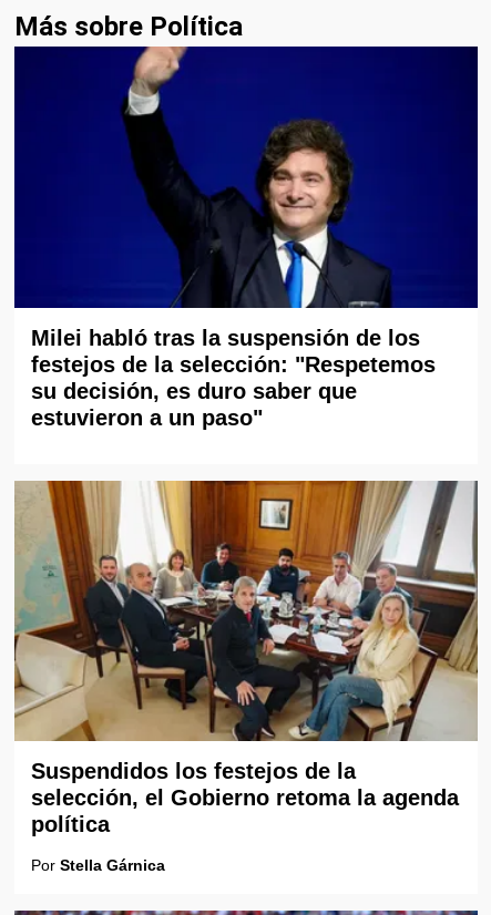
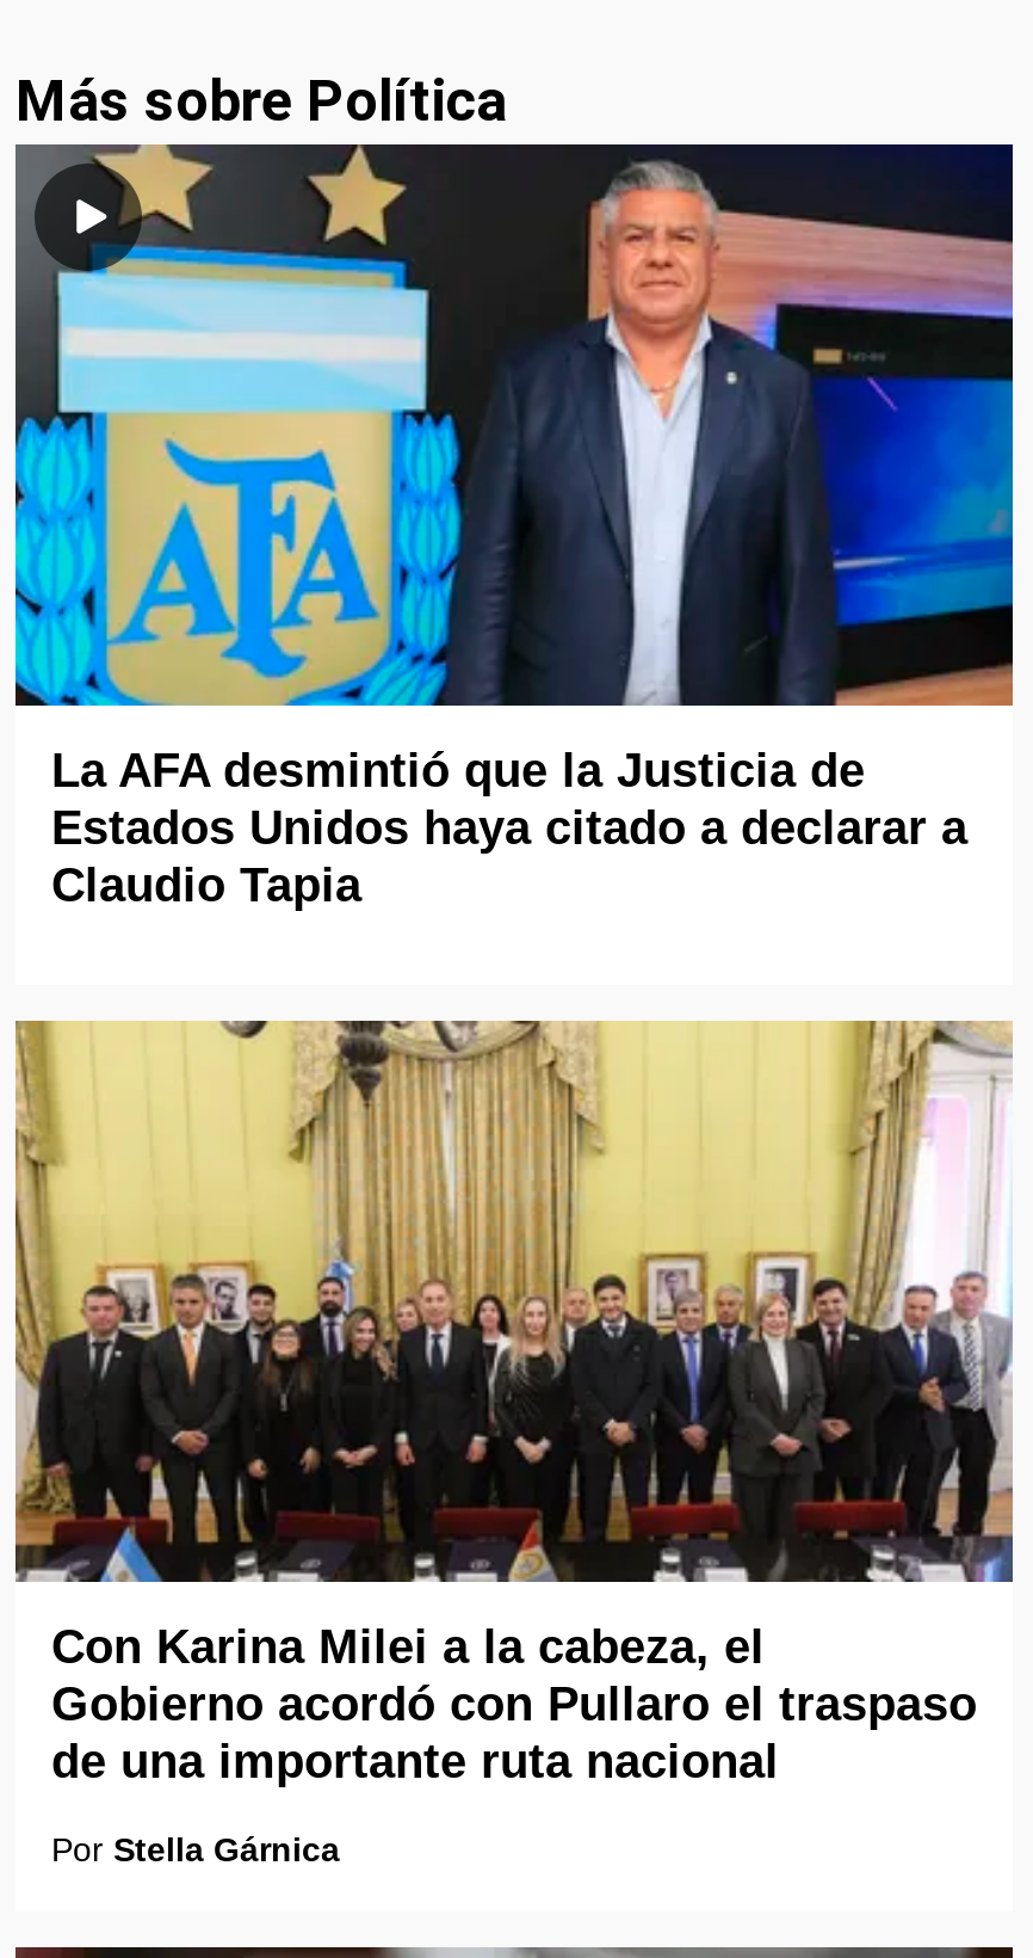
[13,45,479,429] [image] | Milei habló tras la suspensión de los | festejos de la selección: "Respetemos | su decisión, es duro saber que | estuvieron a un paso" -> [13,141,1015,911] [image] | La AFA desmintió que la Justicia de | Estados Unidos haya citado a declarar a | Claudio Tapia
[14,480,479,836] [image] | Suspendidos los festejos de la | selección, el Gobierno retoma la agenda | política -> [16,1017,1013,1788] [image] | Con Karina Milei a la cabeza, el | Gobierno acordó con Pullaro el traspaso | de una importante ruta nacional

